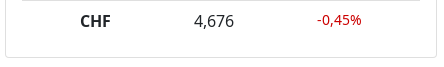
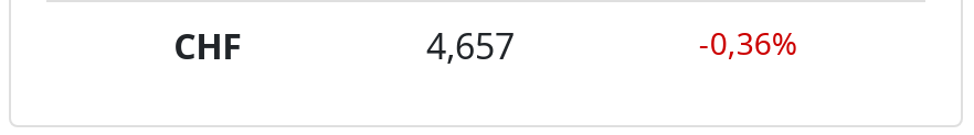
[194,10,234,32] 4,676 -> [426,22,515,70] 4,657
[317,10,362,29] -0,45% -> [699,22,798,64] -0,36%

